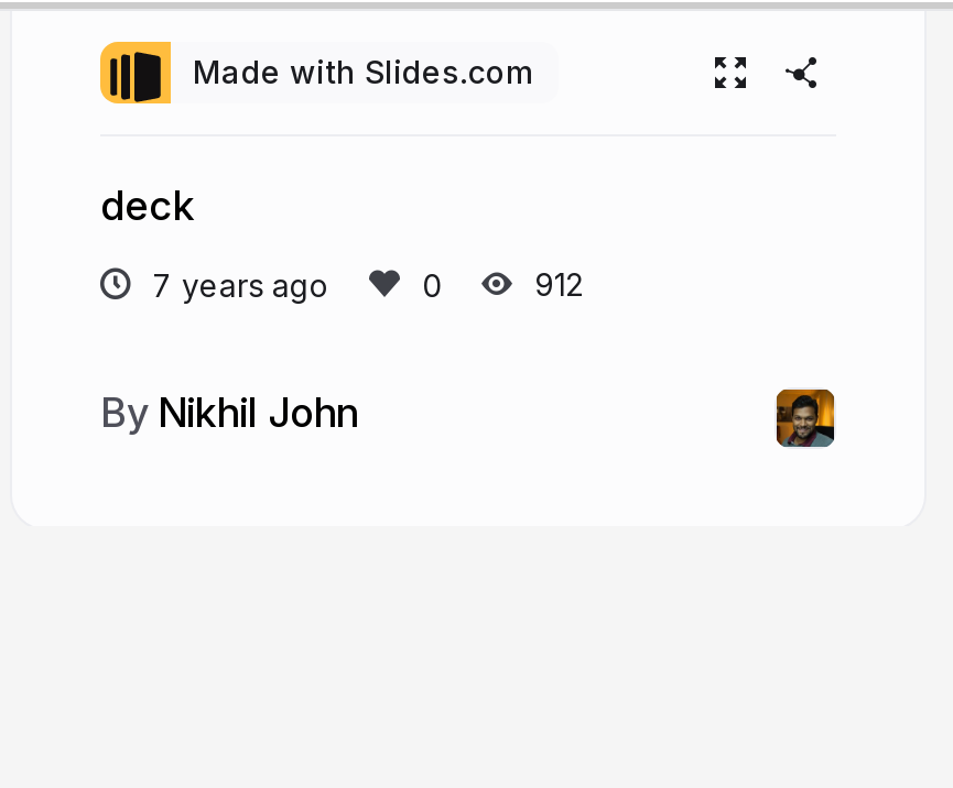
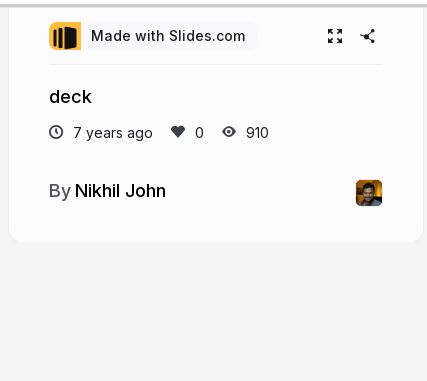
[534,266,583,303] 912 -> [246,124,269,141] 910

